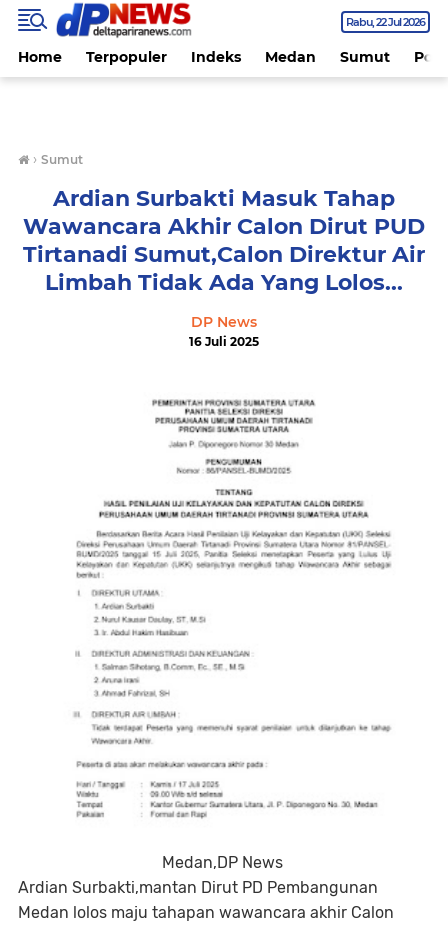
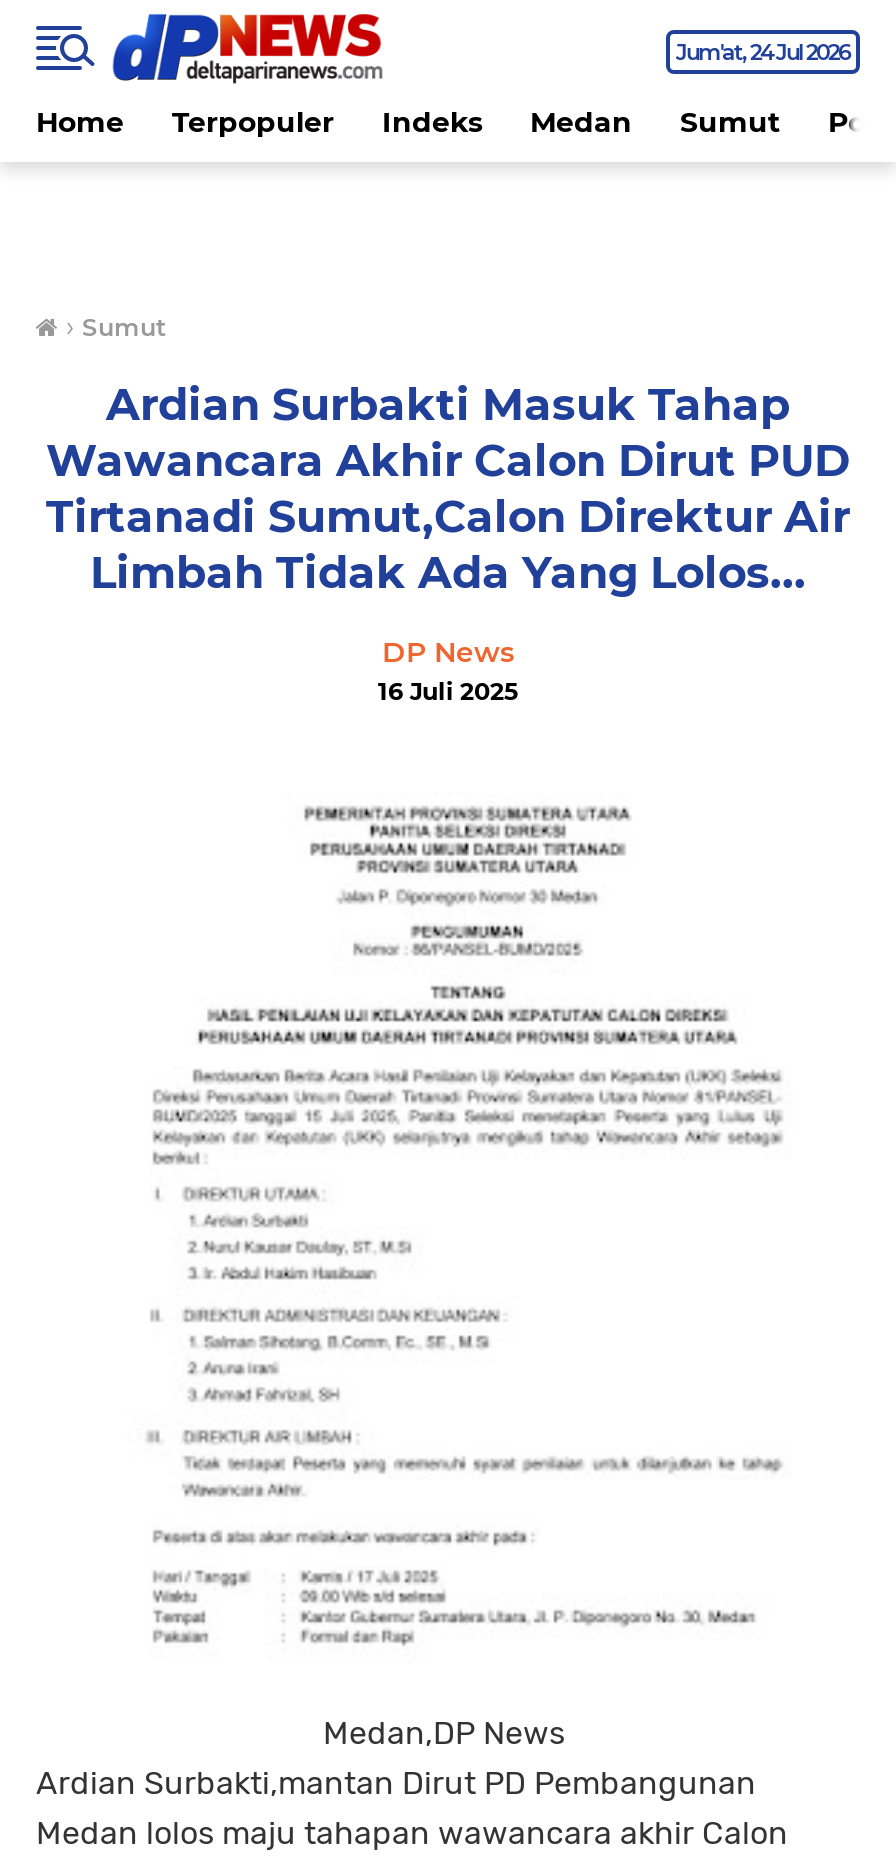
[346,15,425,29] Rabu 22 Jul 2026 -> [676,38,850,66] Jum'at 24 Jul 2026

